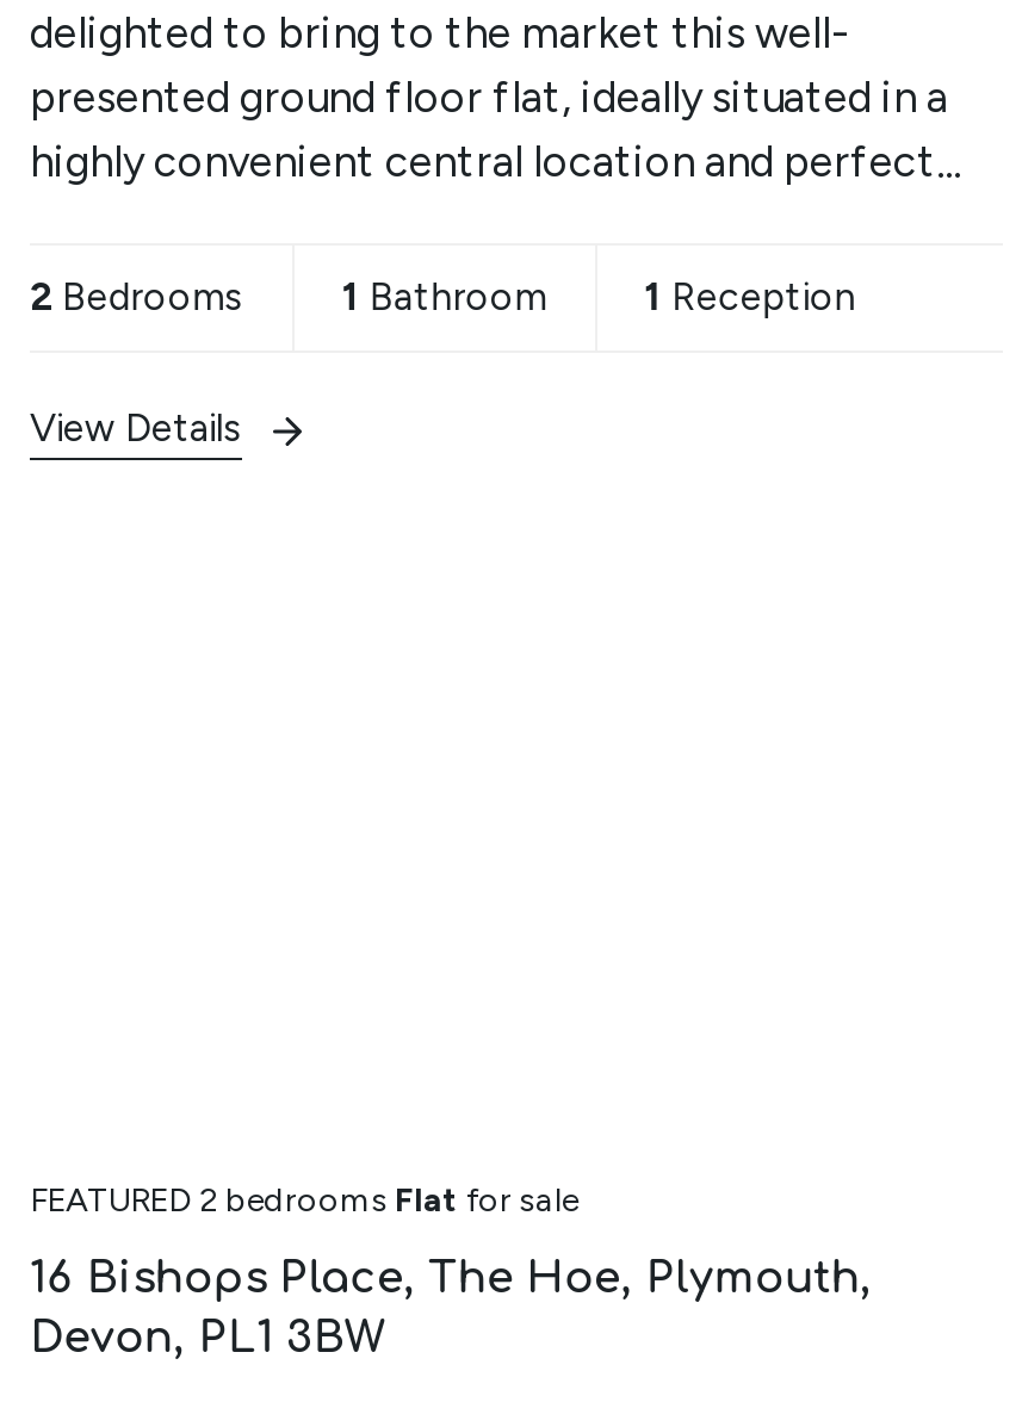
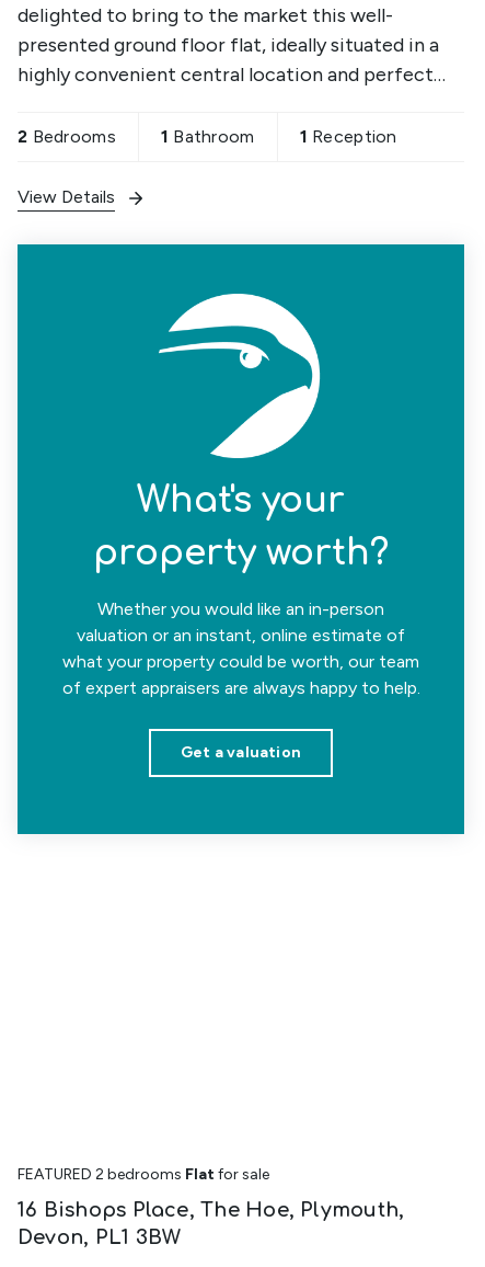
none -> [16,243,465,835] [image] | What's your | property worth? | Whether you would like an in-person | valuation or an instant, online estimate of | what your property could be worth, our team | of expert appraisers are always happy to help. | Get a valuation

